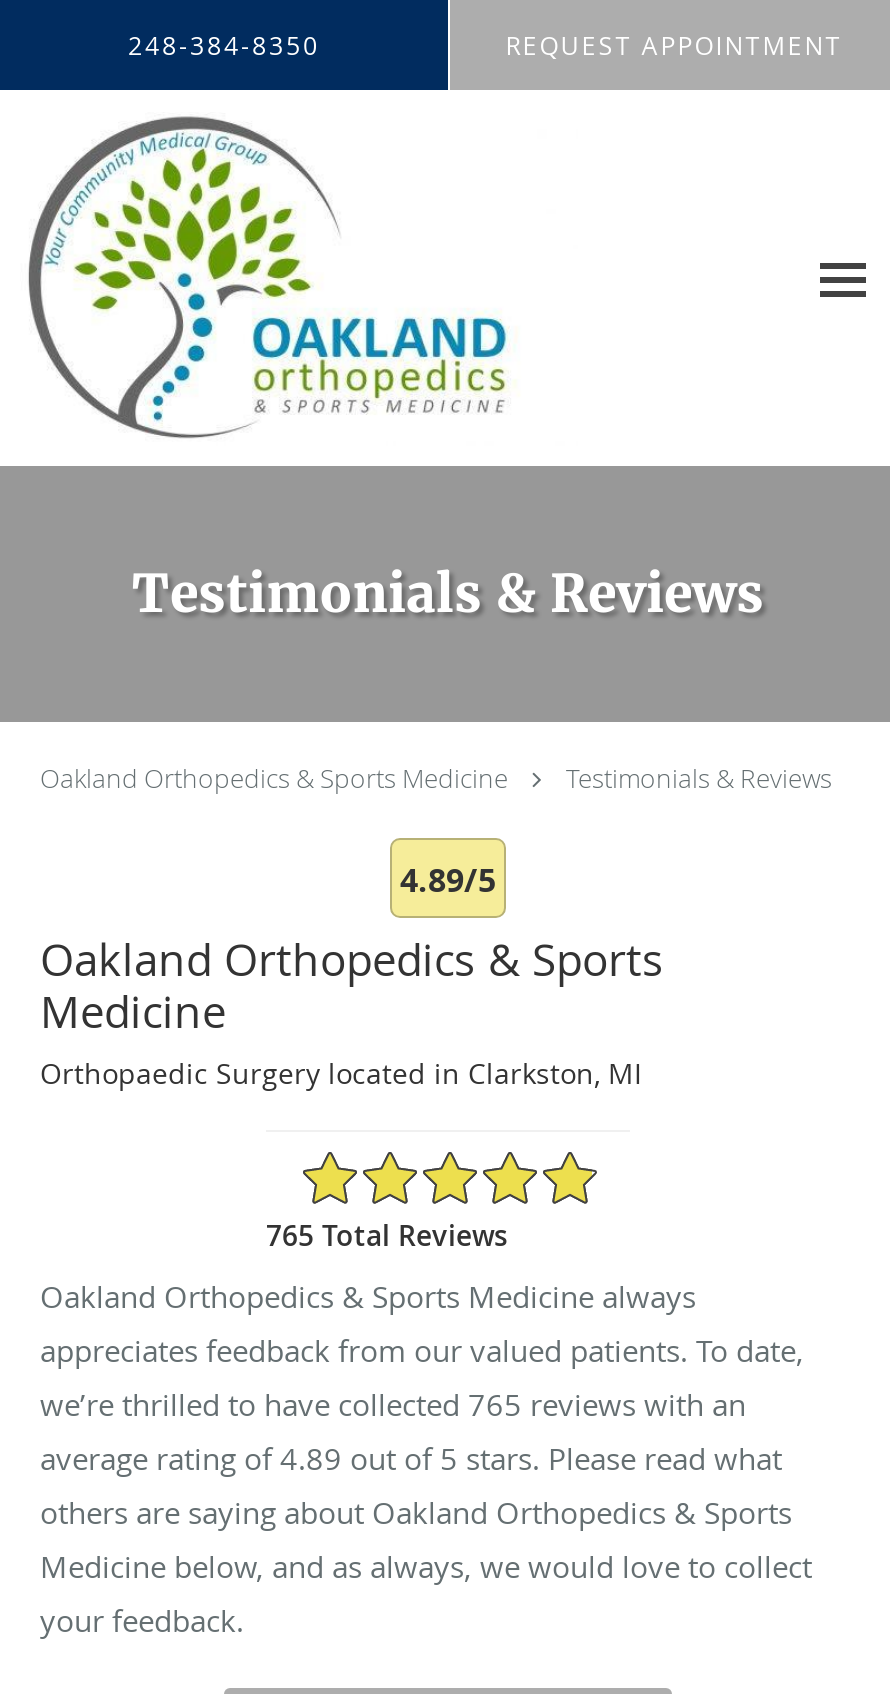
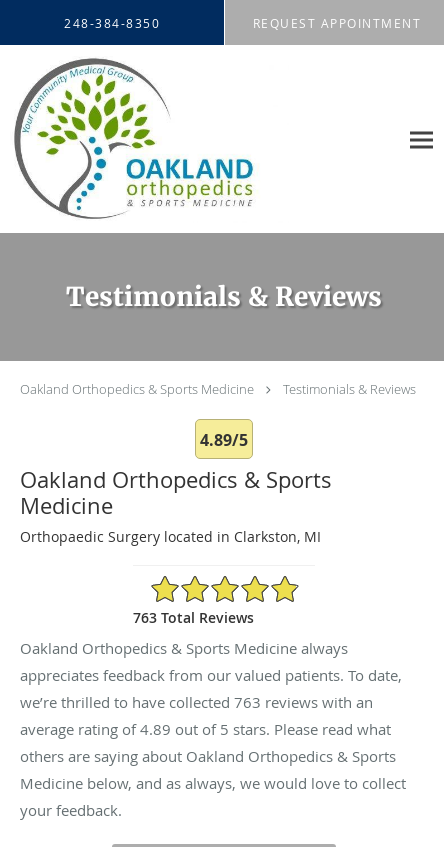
[266,1215,508,1253] 765 Total Reviews -> [133,608,254,627] 763 Total Reviews
[40,1383,746,1423] we’re thrilled to have collected 765 reviews with an -> [20,692,373,712] we’re thrilled to have collected 763 reviews with an

